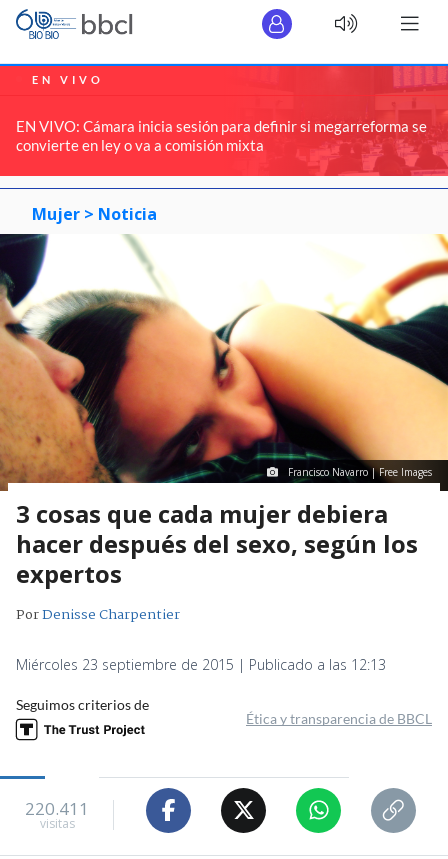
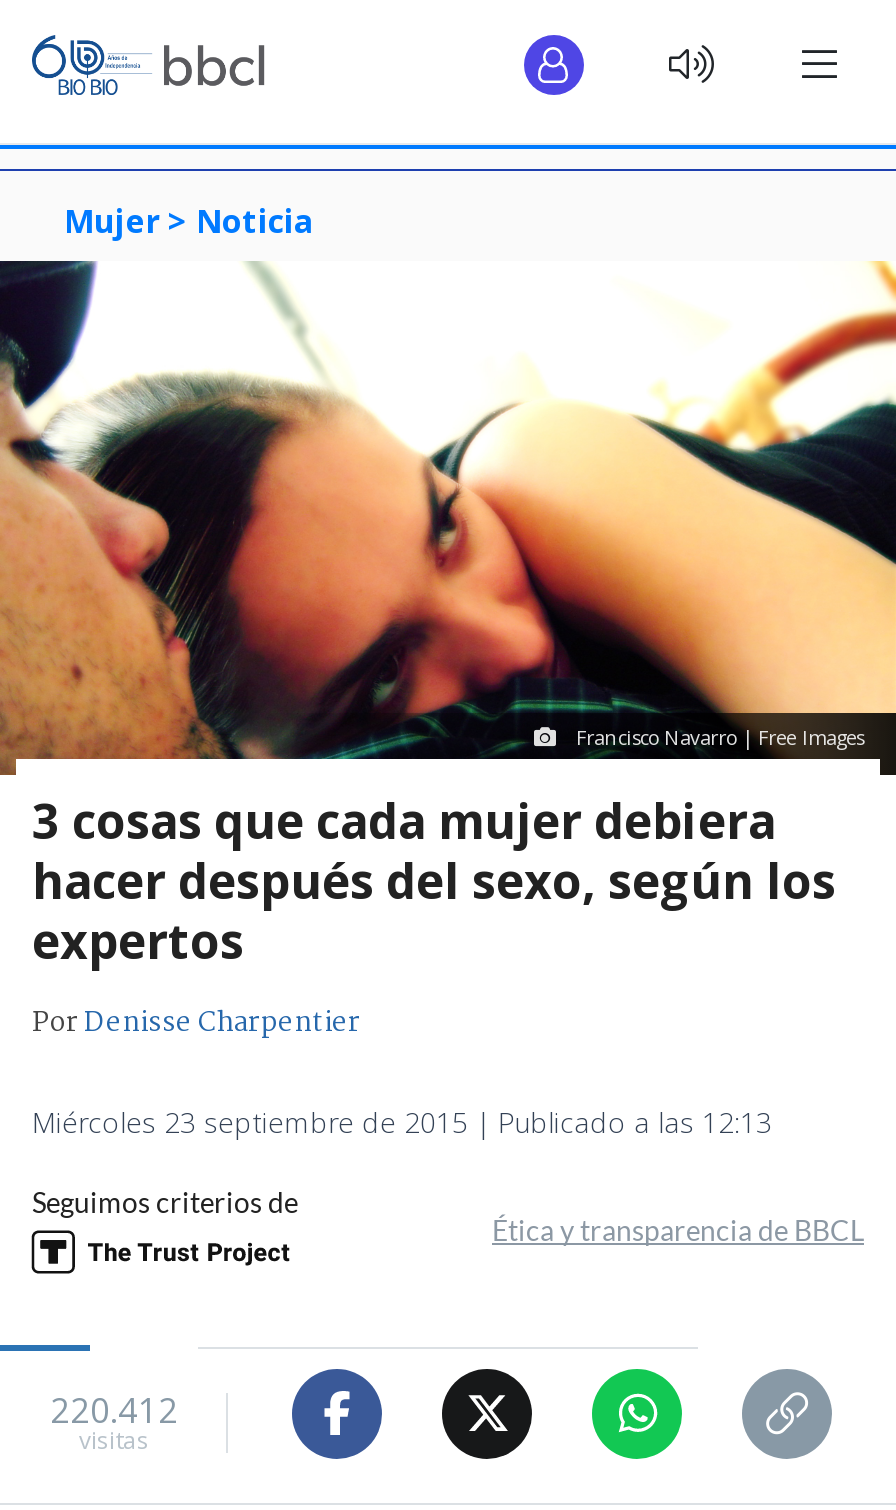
[3,65,445,178] [image] | EN VIVO | EN VIVO: Cámara inicia sesión para definir si megarreforma se | convierte en ley o va a comisión mixta -> none
[25,797,89,820] 220.411 -> [50,1388,178,1434] 220.412

